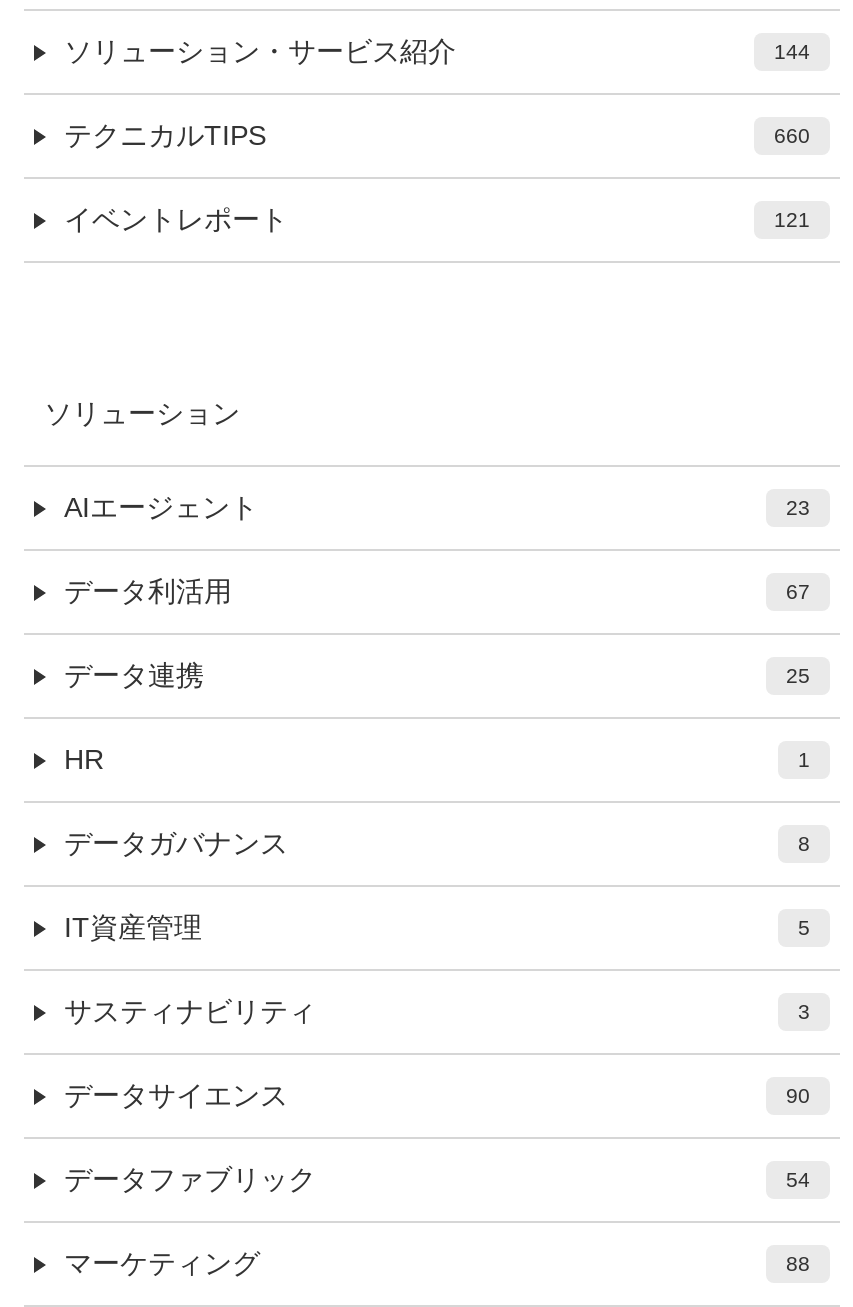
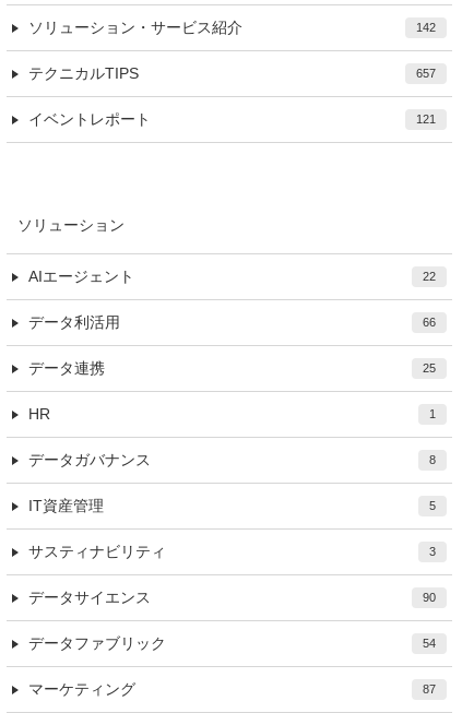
[774,39,810,63] 144 -> [416,21,436,34] 142
[774,123,810,147] 660 -> [416,67,436,80] 657
[786,495,810,519] 23 -> [423,270,436,283] 22
[786,579,810,603] 67 -> [423,316,436,329] 66
[786,1251,810,1275] 88 -> [423,683,436,696] 87

